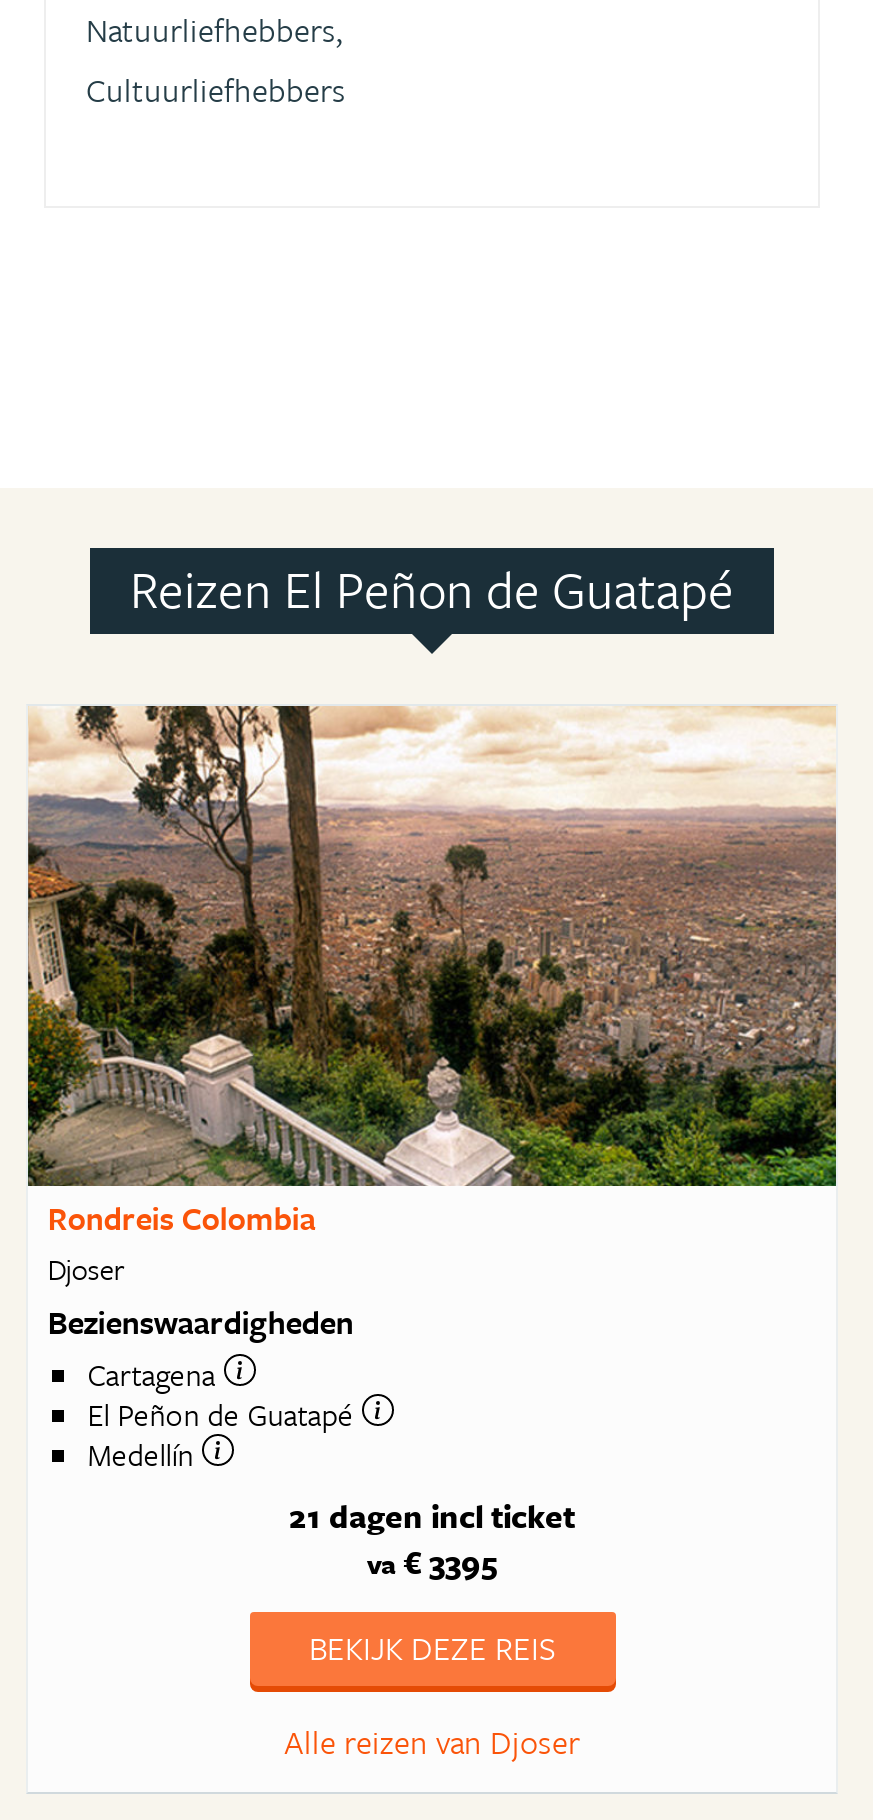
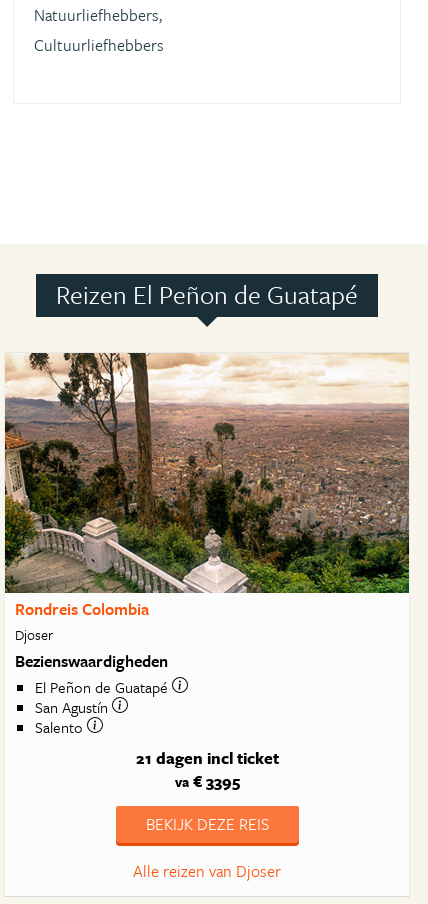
[88,1351,224,1395] Cartagena -> none
moved [88,1391,362,1435] -> [35,676,172,698]: El Peñon de Guatapé
[88,1431,202,1475] Medellín -> [35,696,112,738] San Agustín | Salento

